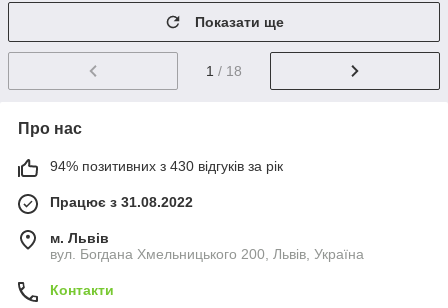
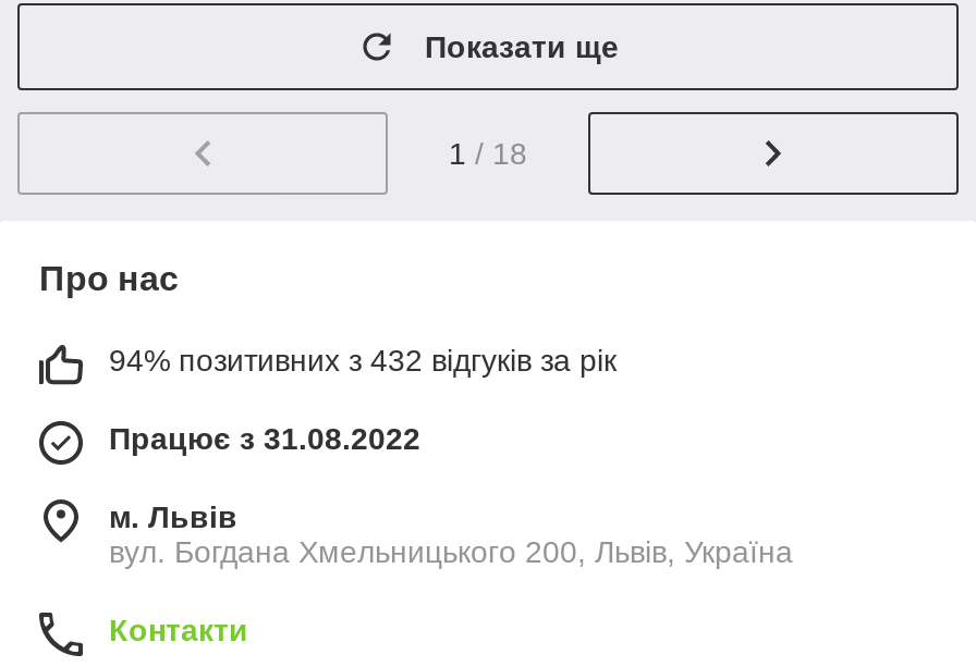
[50,158,283,174] 94% позитивних з 430 відгуків за рік -> [109,343,617,378] 94% позитивних з 432 відгуків за рік

